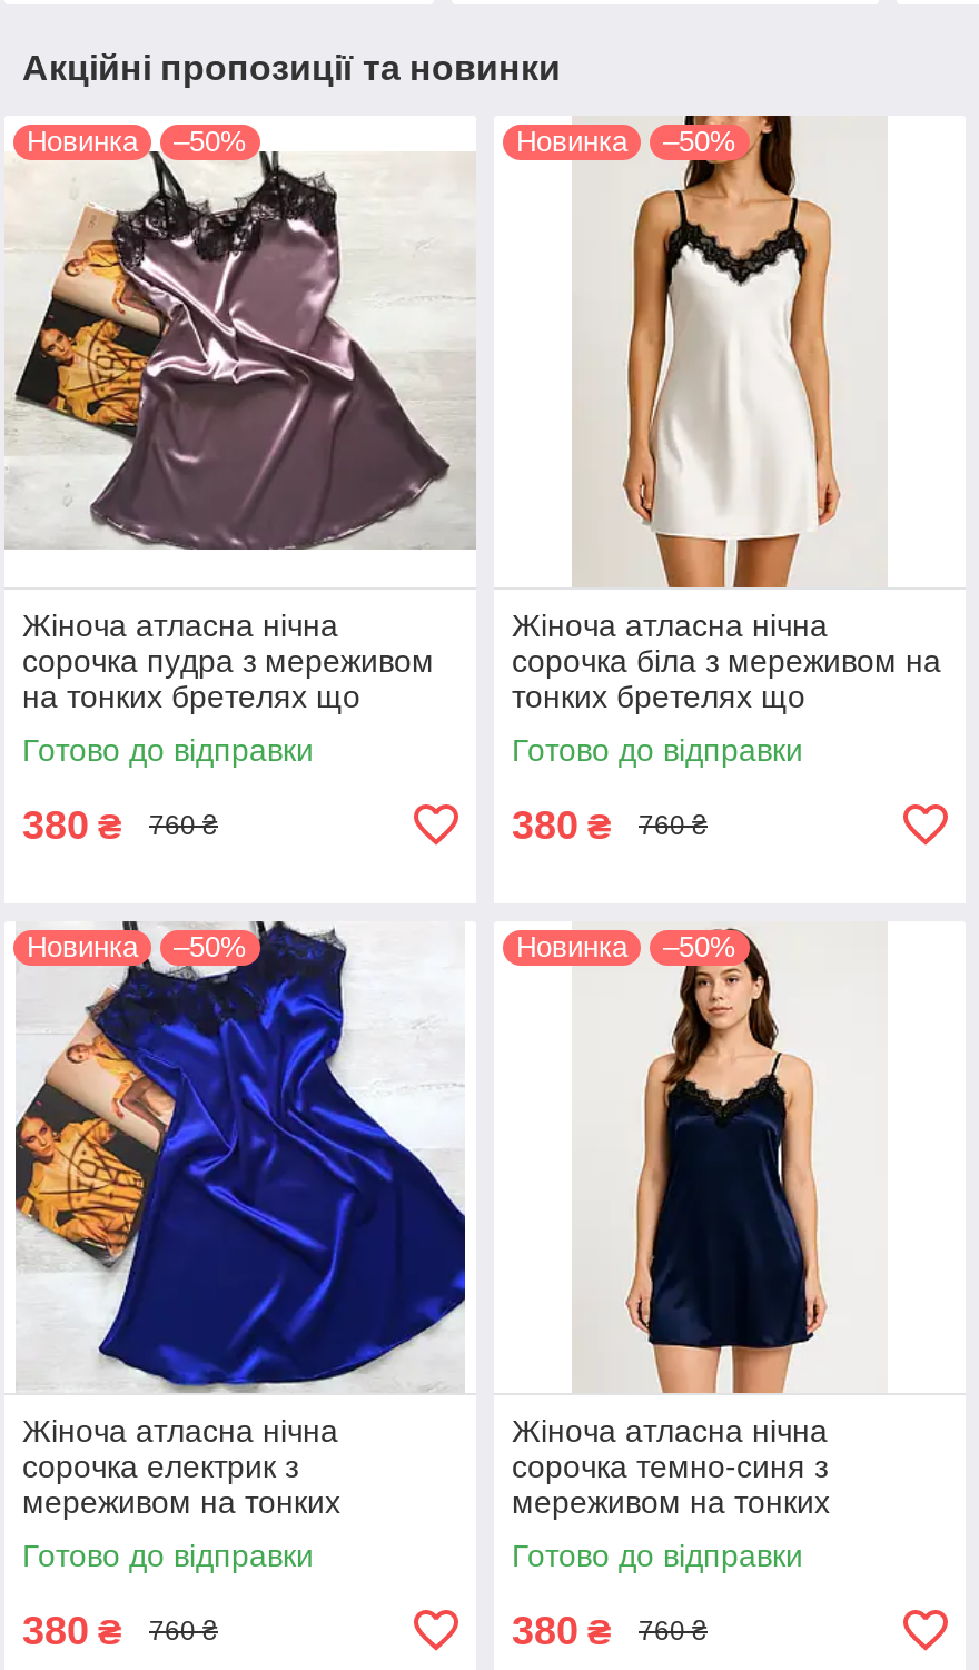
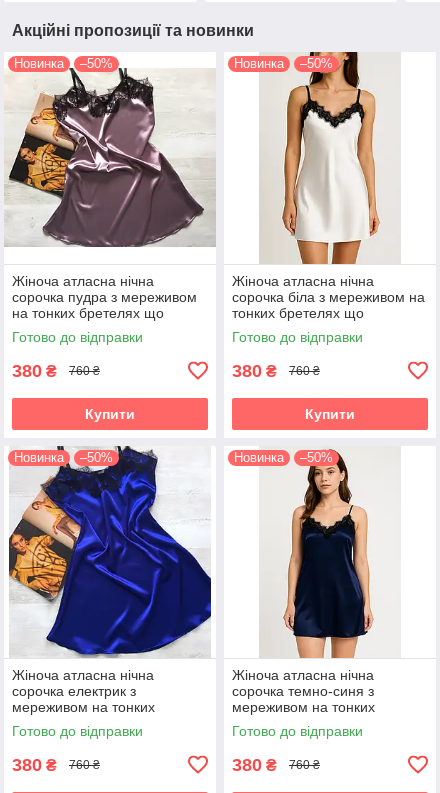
none -> [85,406,135,422] Купити
none -> [305,406,355,422] Купити

